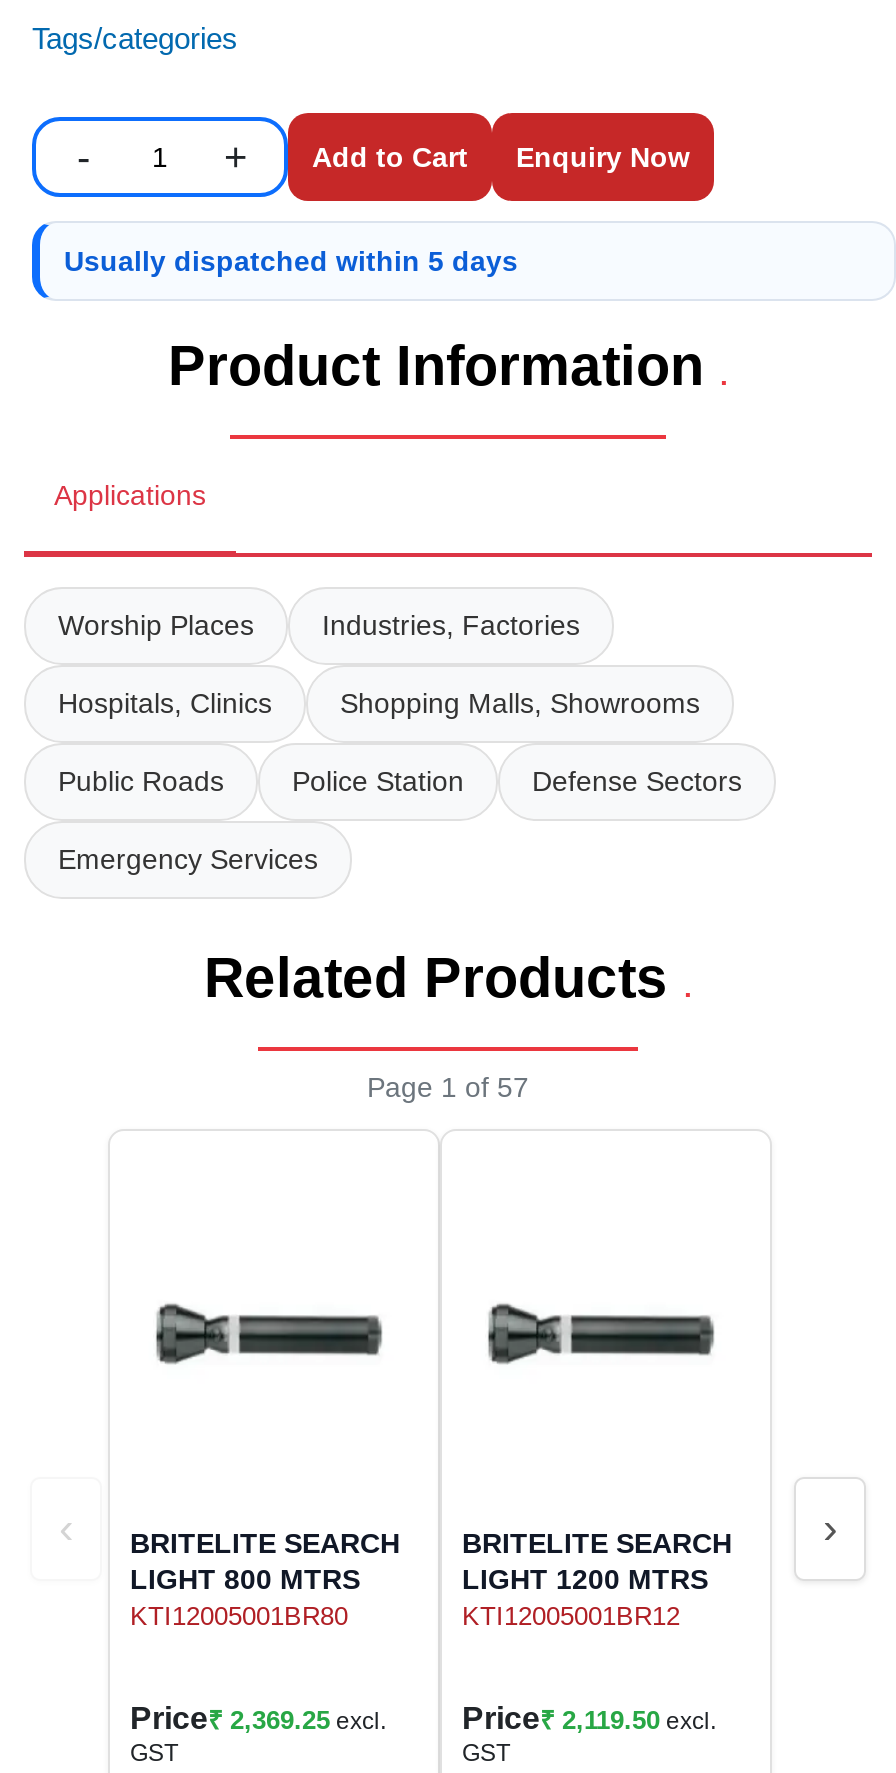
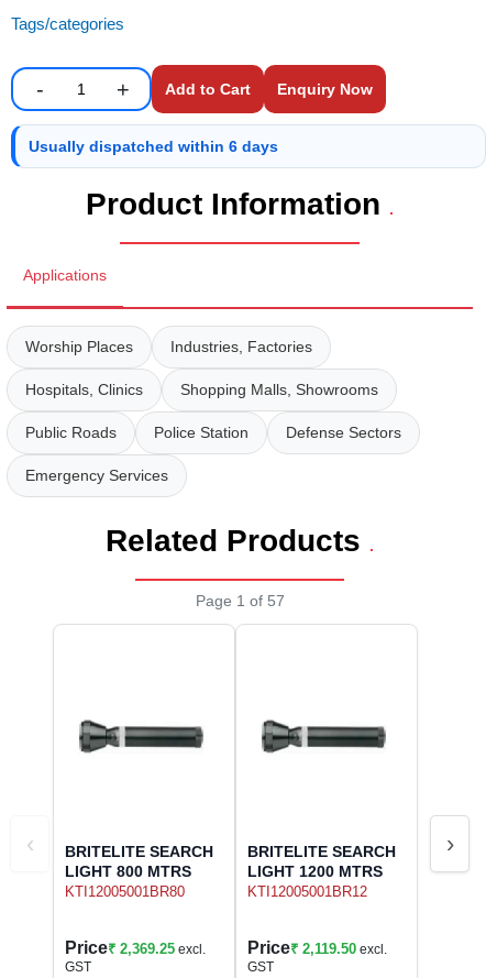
[64,245,518,277] Usually dispatched within 5 days -> [29,138,278,155] Usually dispatched within 6 days

